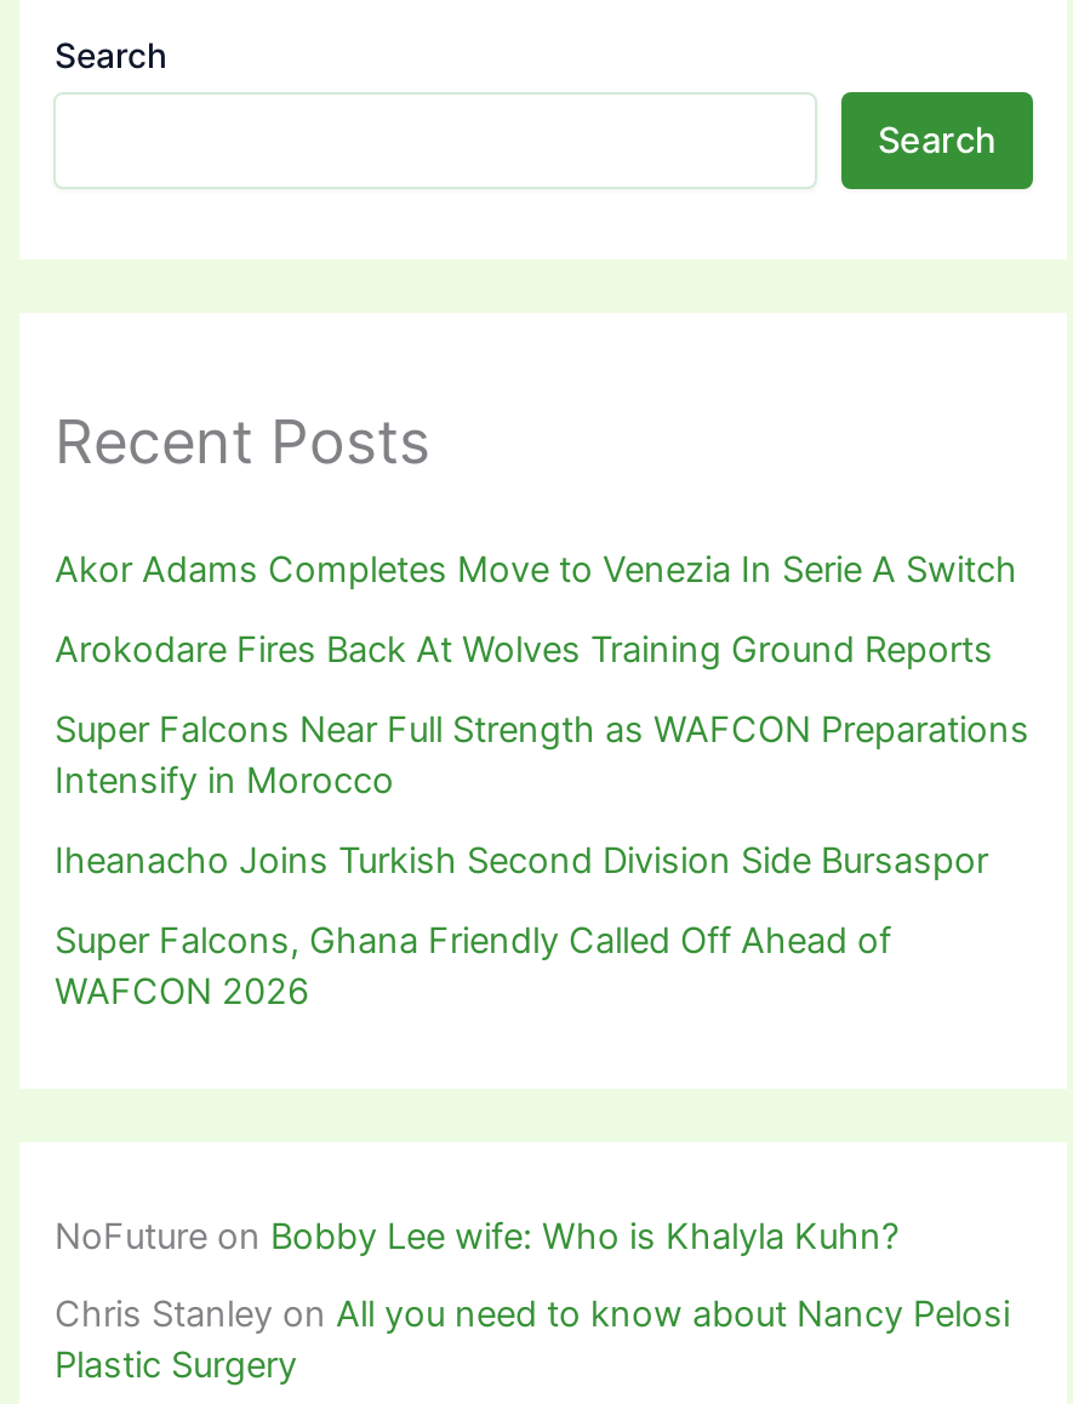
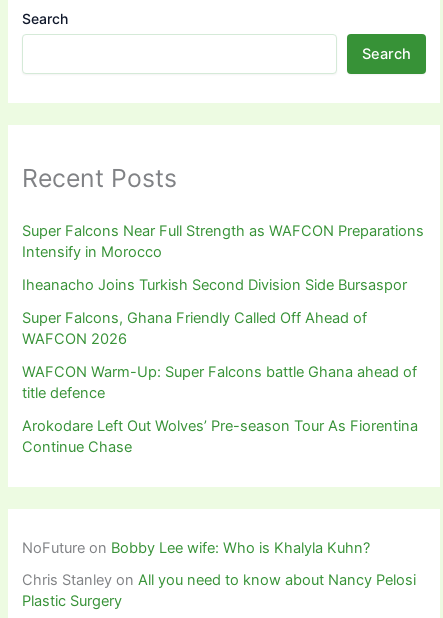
[55,548,1017,671] Akor Adams Completes Move to Venezia In Serie A Switch | Arokodare Fires Back At Wolves Training Ground Reports -> none
moved [55,708,1029,1013] -> [22,222,424,348]: Super Falcons Near Full Strength as WAFCON Preparations | Intensify in Morocco | Iheanacho Joins Turkish Second Division Side Bursaspor | Super Falcons, Ghana Friendly Called Off Ahead of | WAFCON 2026
none -> [22,363,418,456] WAFCON Warm-Up: Super Falcons battle Ghana ahead of | title defence | Arokodare Left Out Wolves’ Pre-season Tour As Fiorentina | Continue Chase

